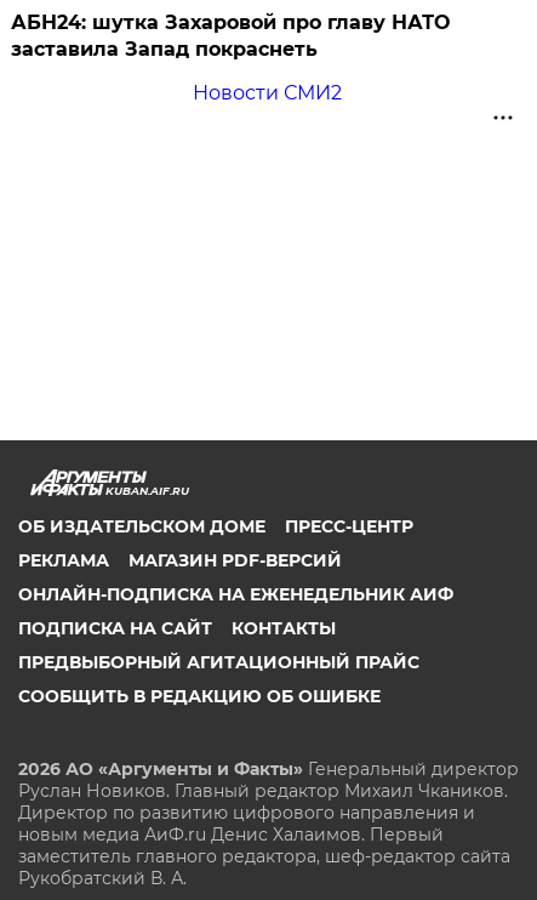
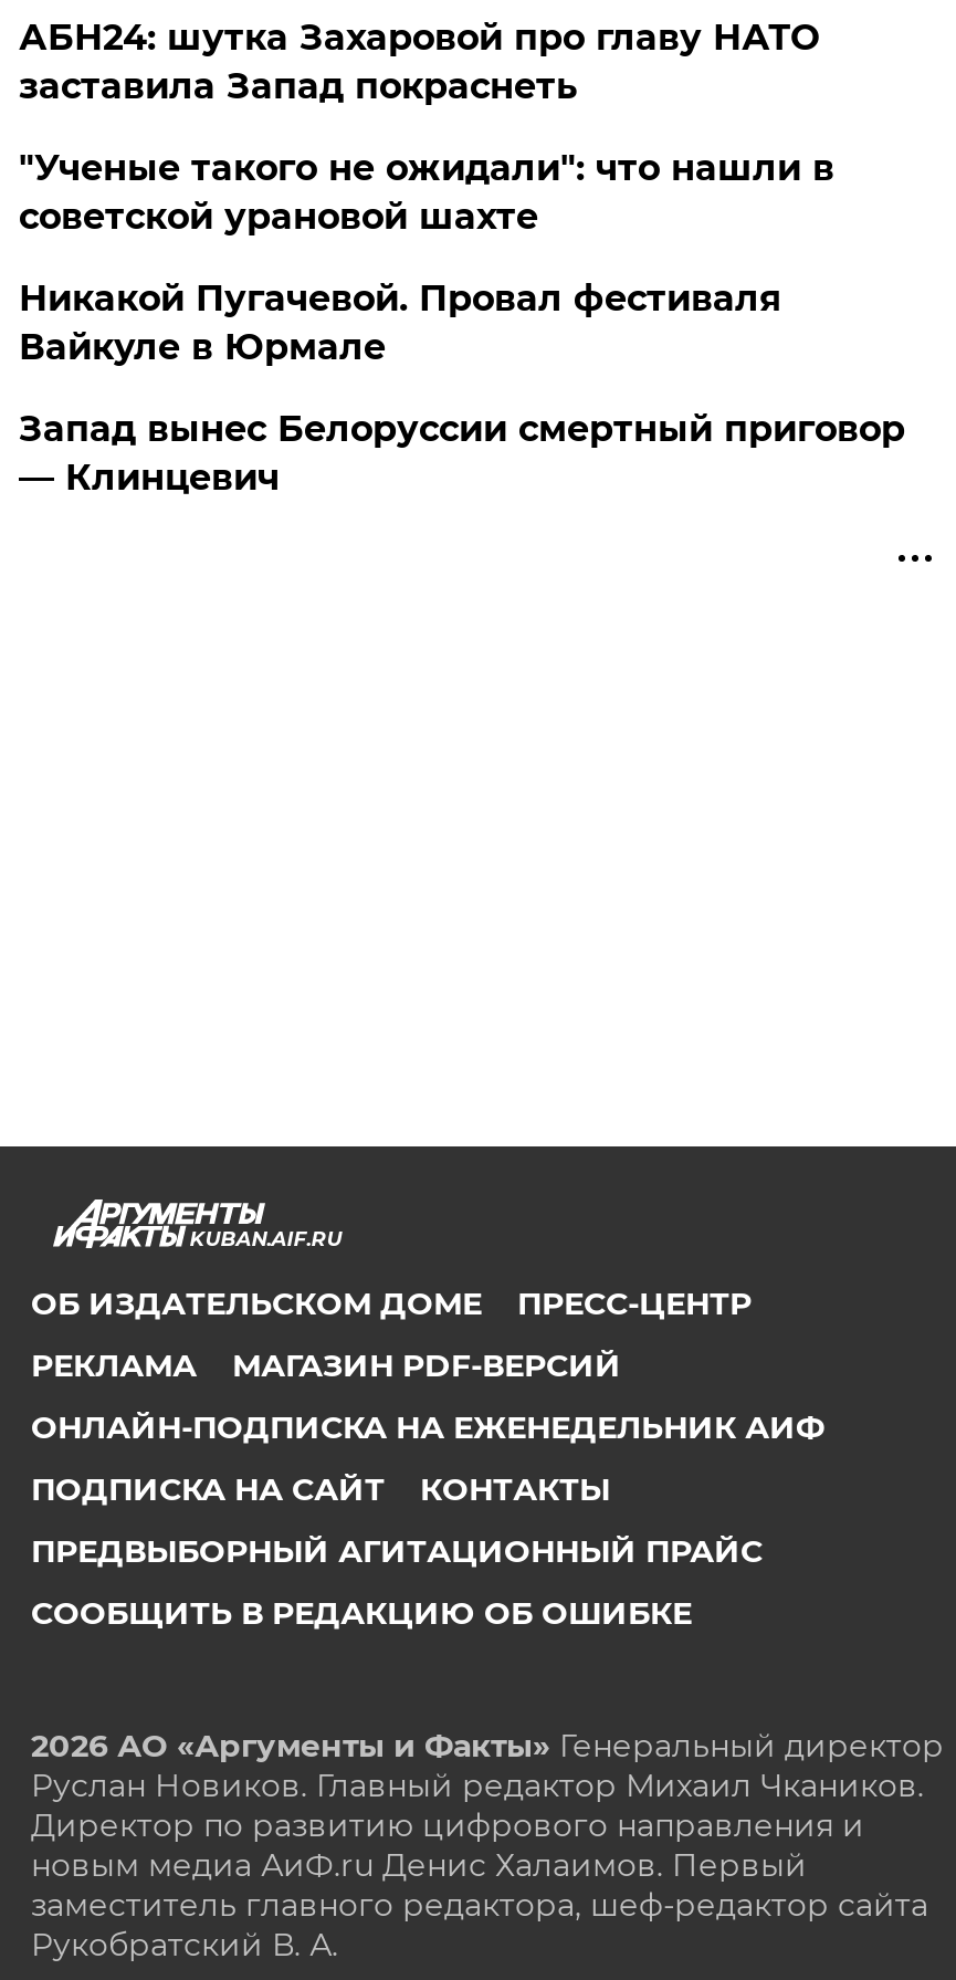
[192,81,341,104] Новости СМИ2 -> [19,147,905,499] "Ученые такого не ожидали": что нашли в | советской урановой шахте | Никакой Пугачевой. Провал фестиваля | Вайкуле в Юрмале | Запад вынес Белоруссии смертный приговор | — Клинцевич

